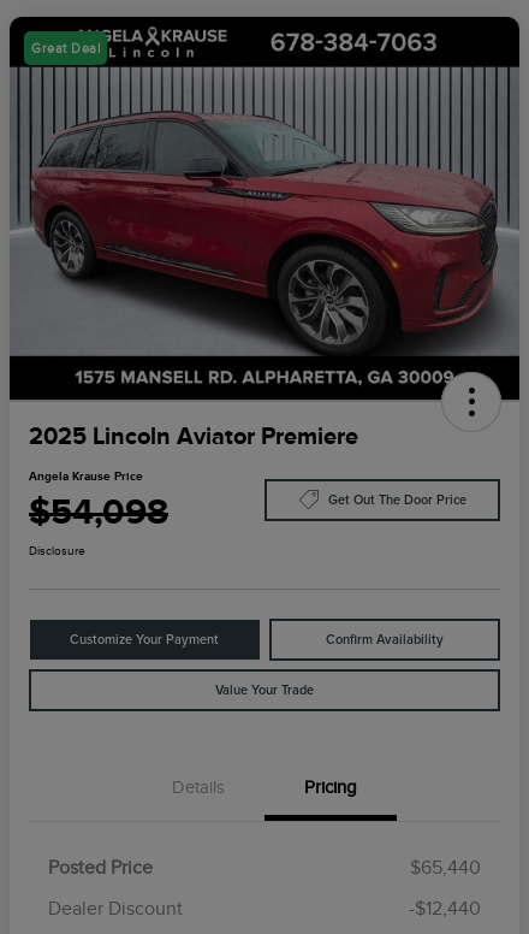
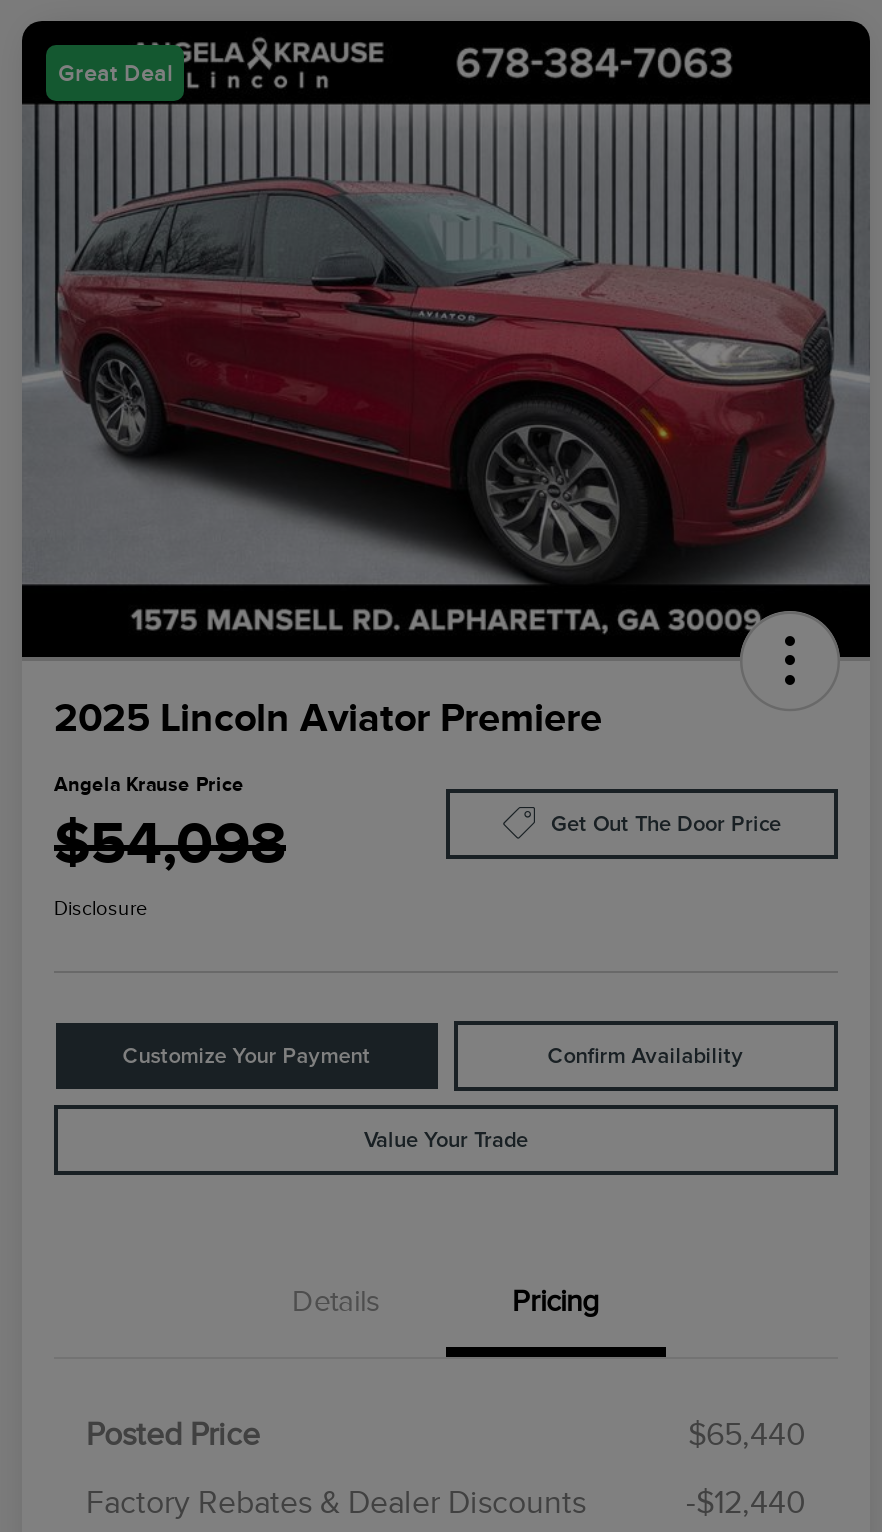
[48,898,183,920] Dealer Discount -> [86,1486,586,1522] Factory Rebates & Dealer Discounts

